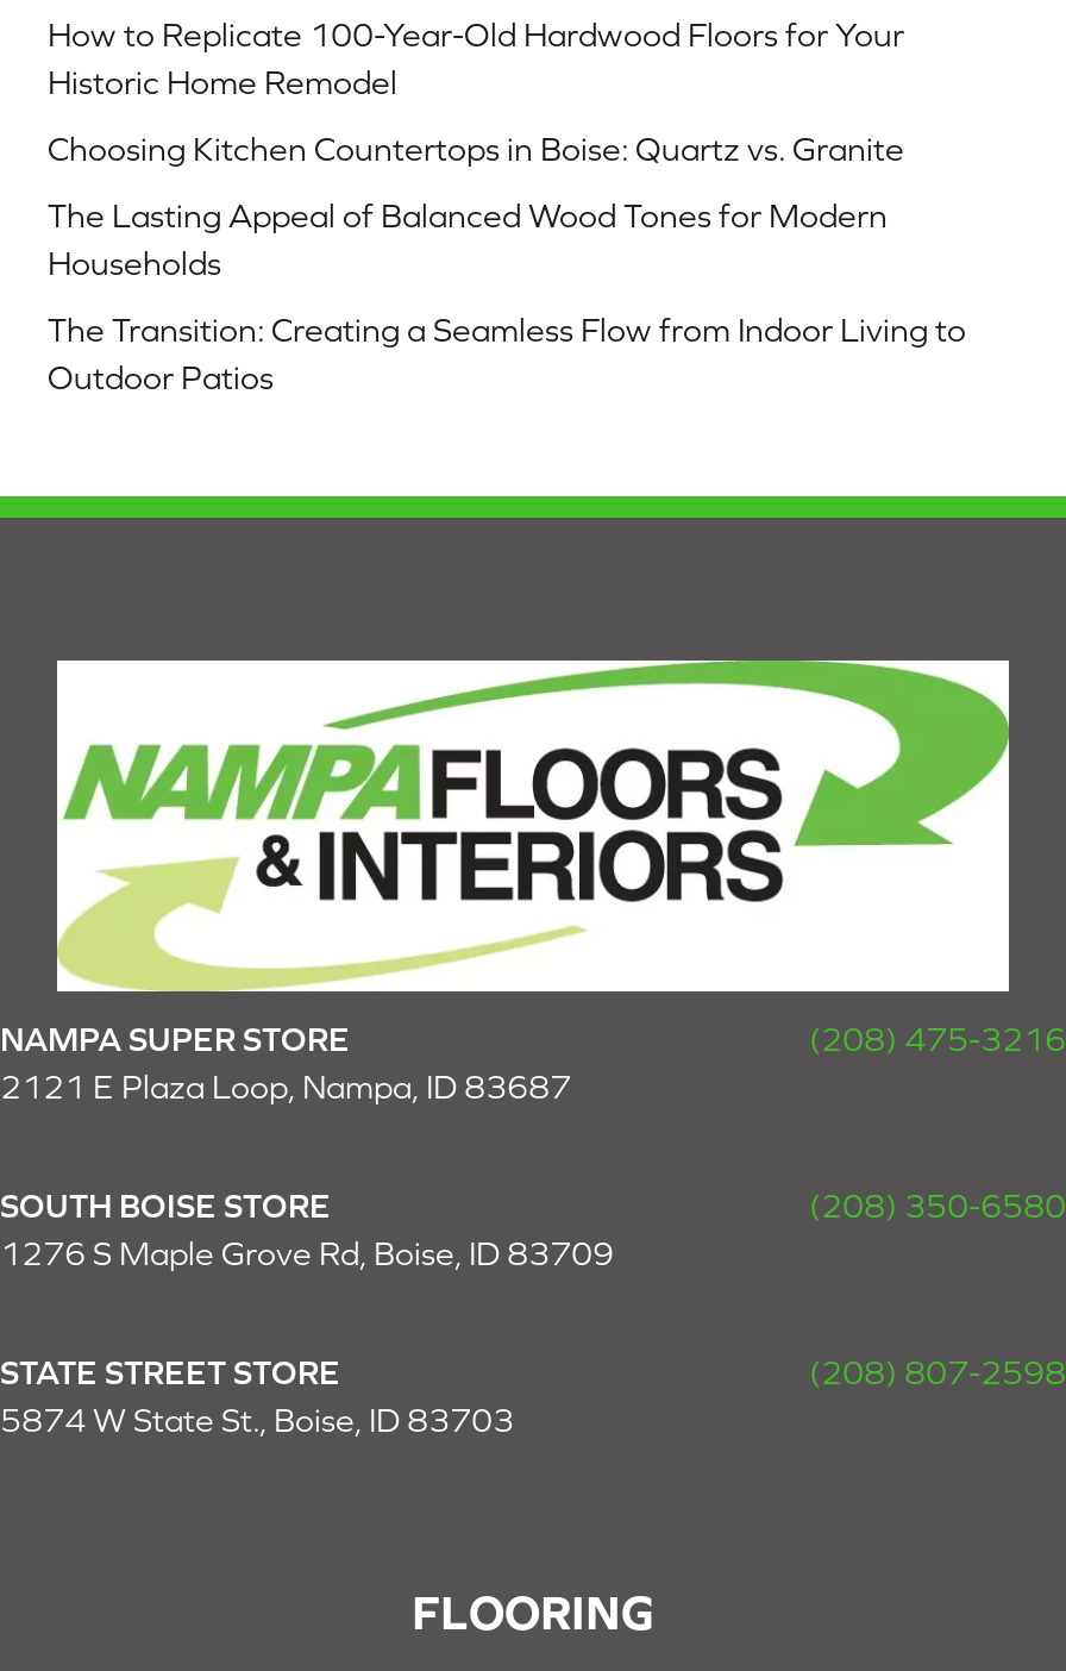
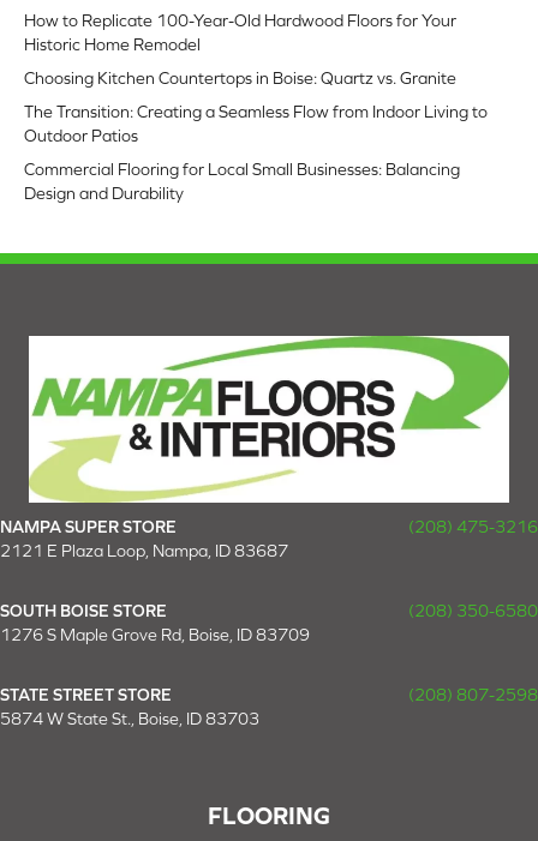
[48,196,888,282] The Lasting Appeal of Balanced Wood Tones for Modern | Households -> none
moved [48,310,966,396] -> [24,102,488,145]: The Transition: Creating a Seamless Flow from Indoor Living to | Outdoor Patios
none -> [24,159,460,203] Commercial Flooring for Local Small Businesses: Balancing | Design and Durability

